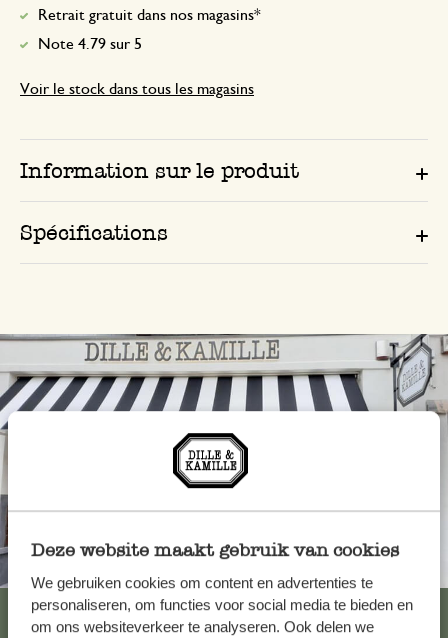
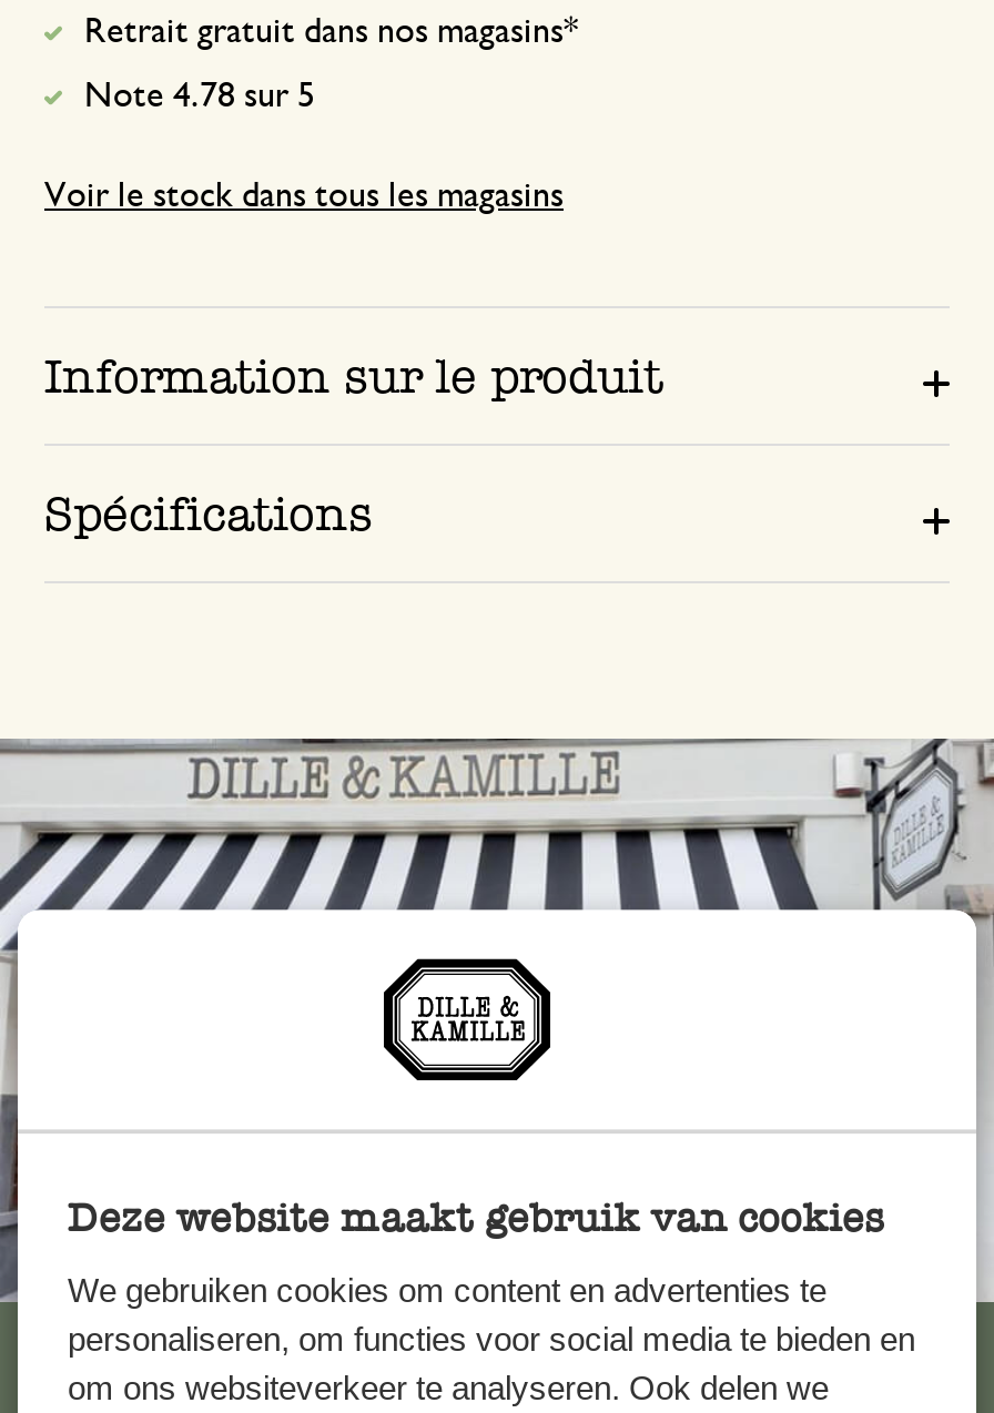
[38,36,142,52] Note 4.79 sur 5 -> [84,78,315,114] Note 4.78 sur 5

